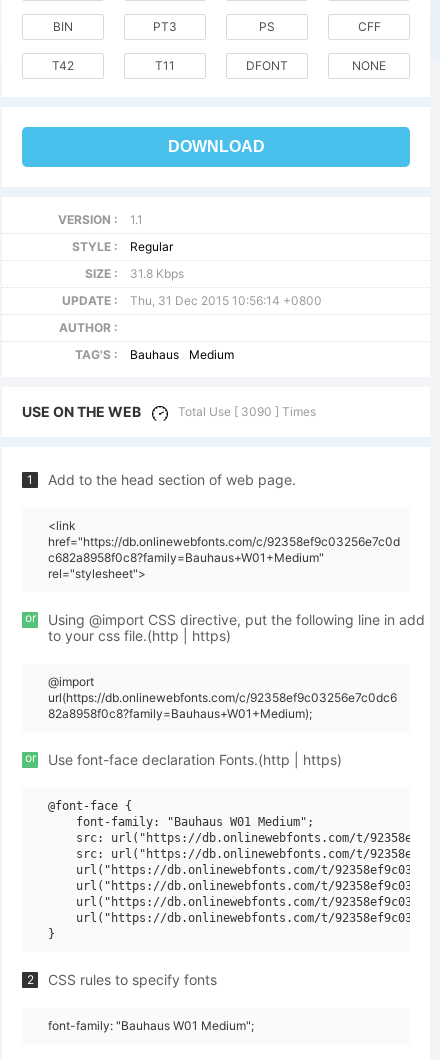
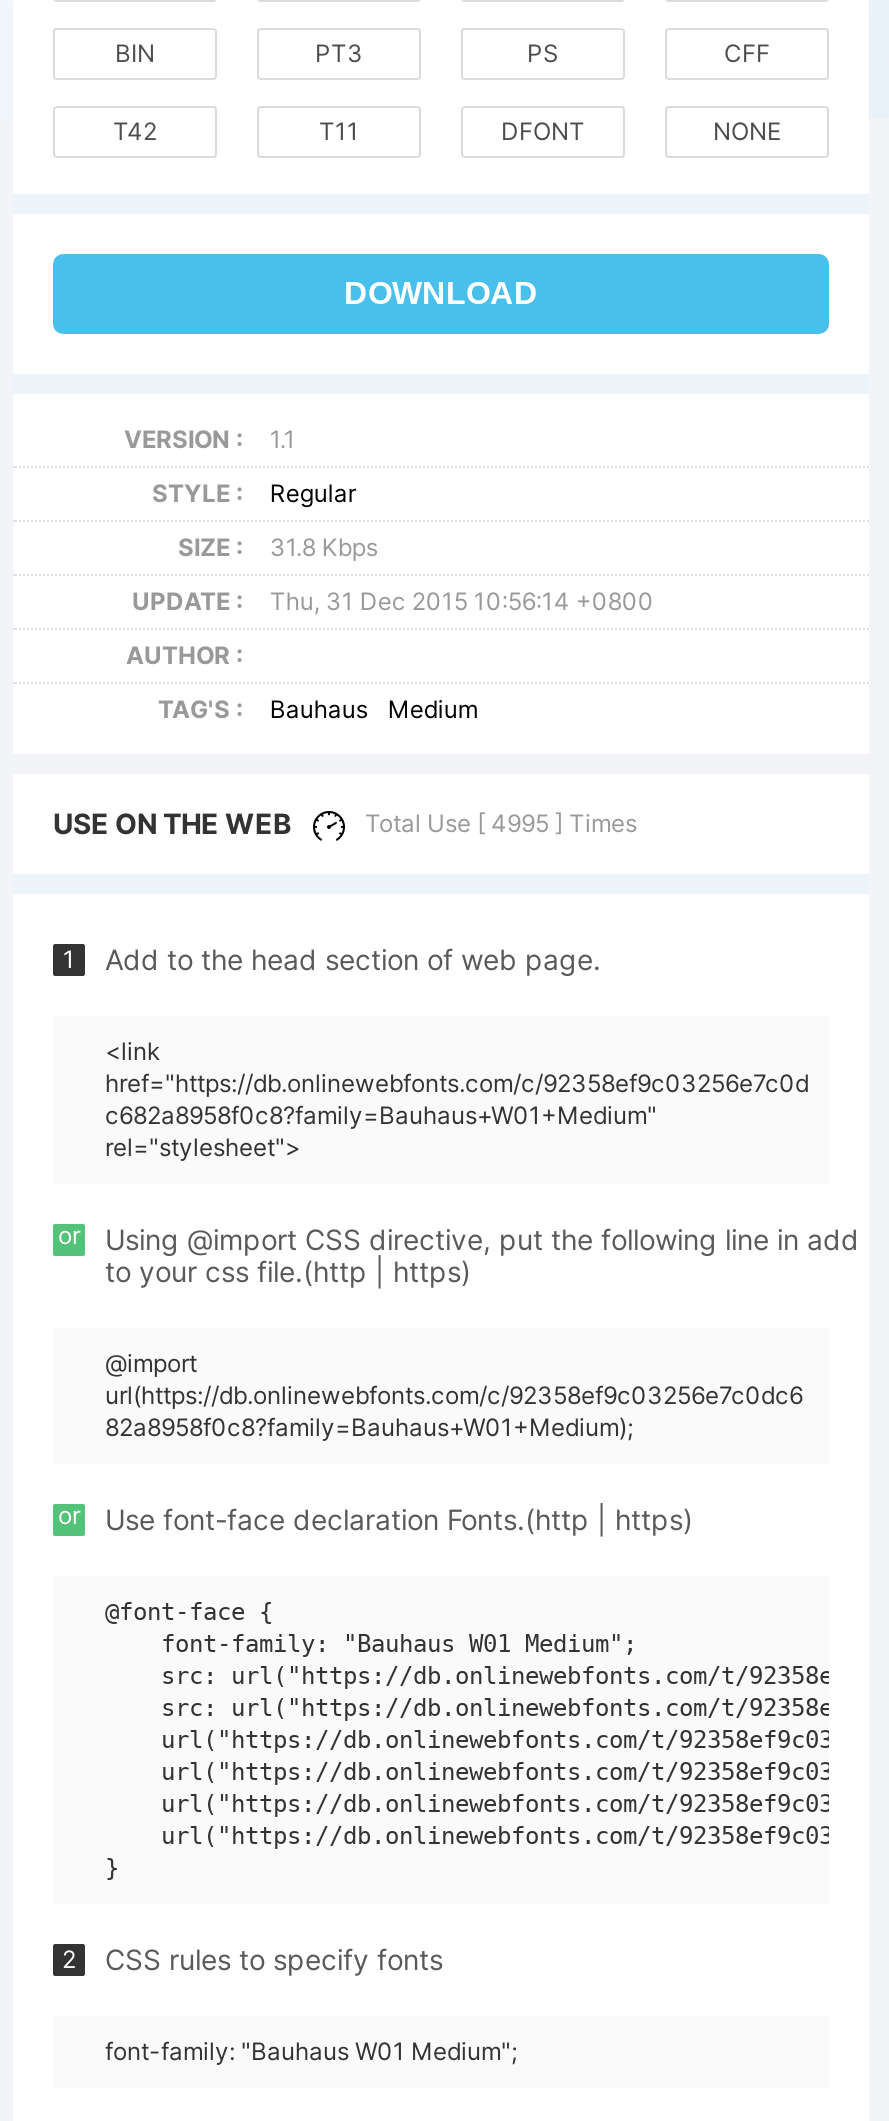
[178,404,316,419] Total Use [ 3090 ] Times -> [365,808,637,838] Total Use [ 4995 ] Times

